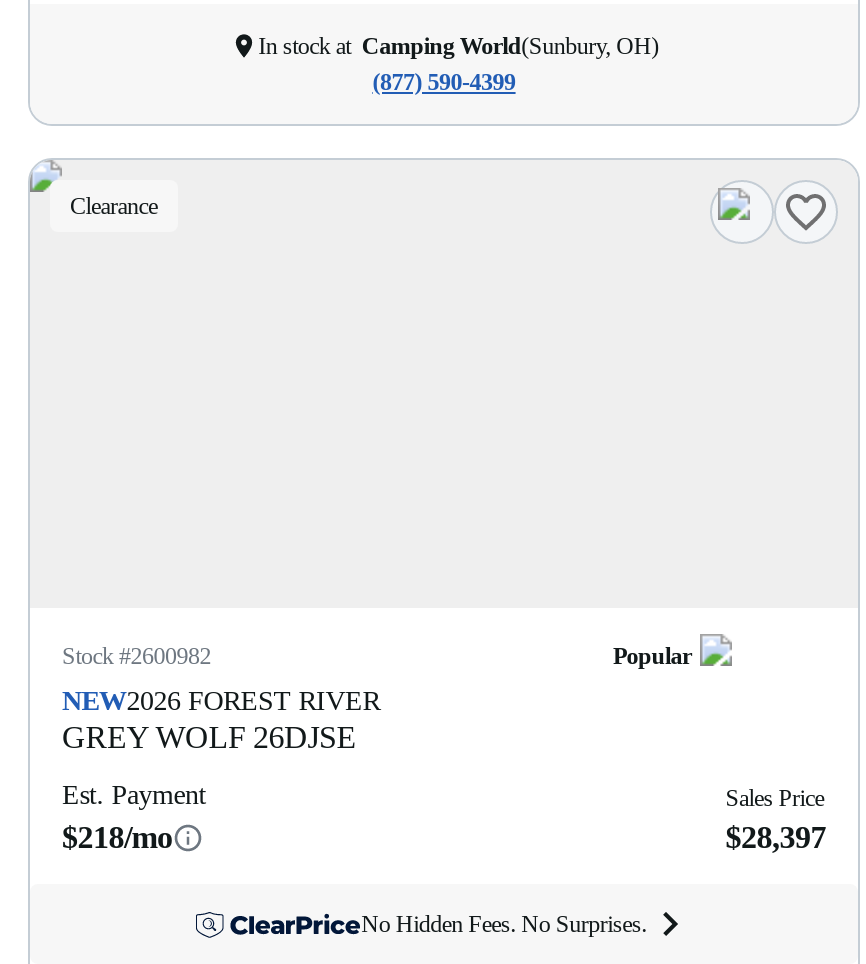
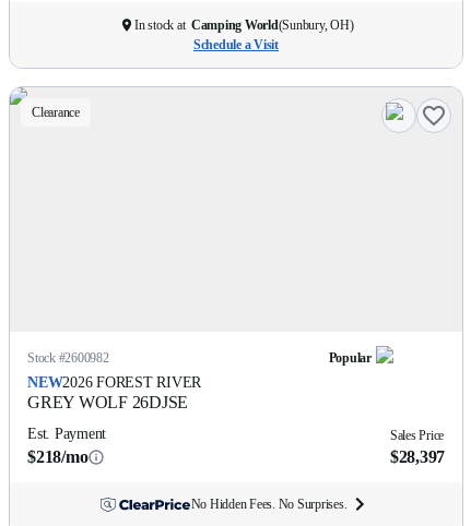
[372,68,515,96] (877) 590-4399 -> [193,37,279,52] Schedule a Visit

